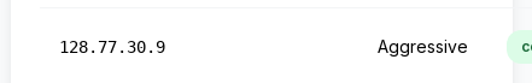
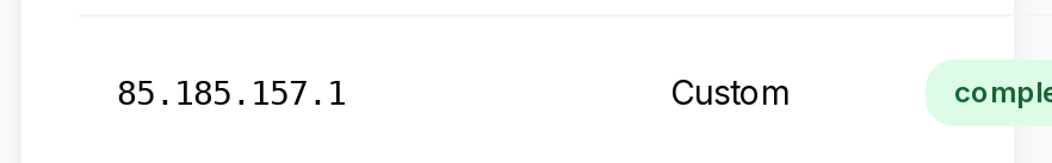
[59,36,468,57] 128.77.30.9 | Aggressive -> [117,71,787,112] 85.185.157.1 | Custom

